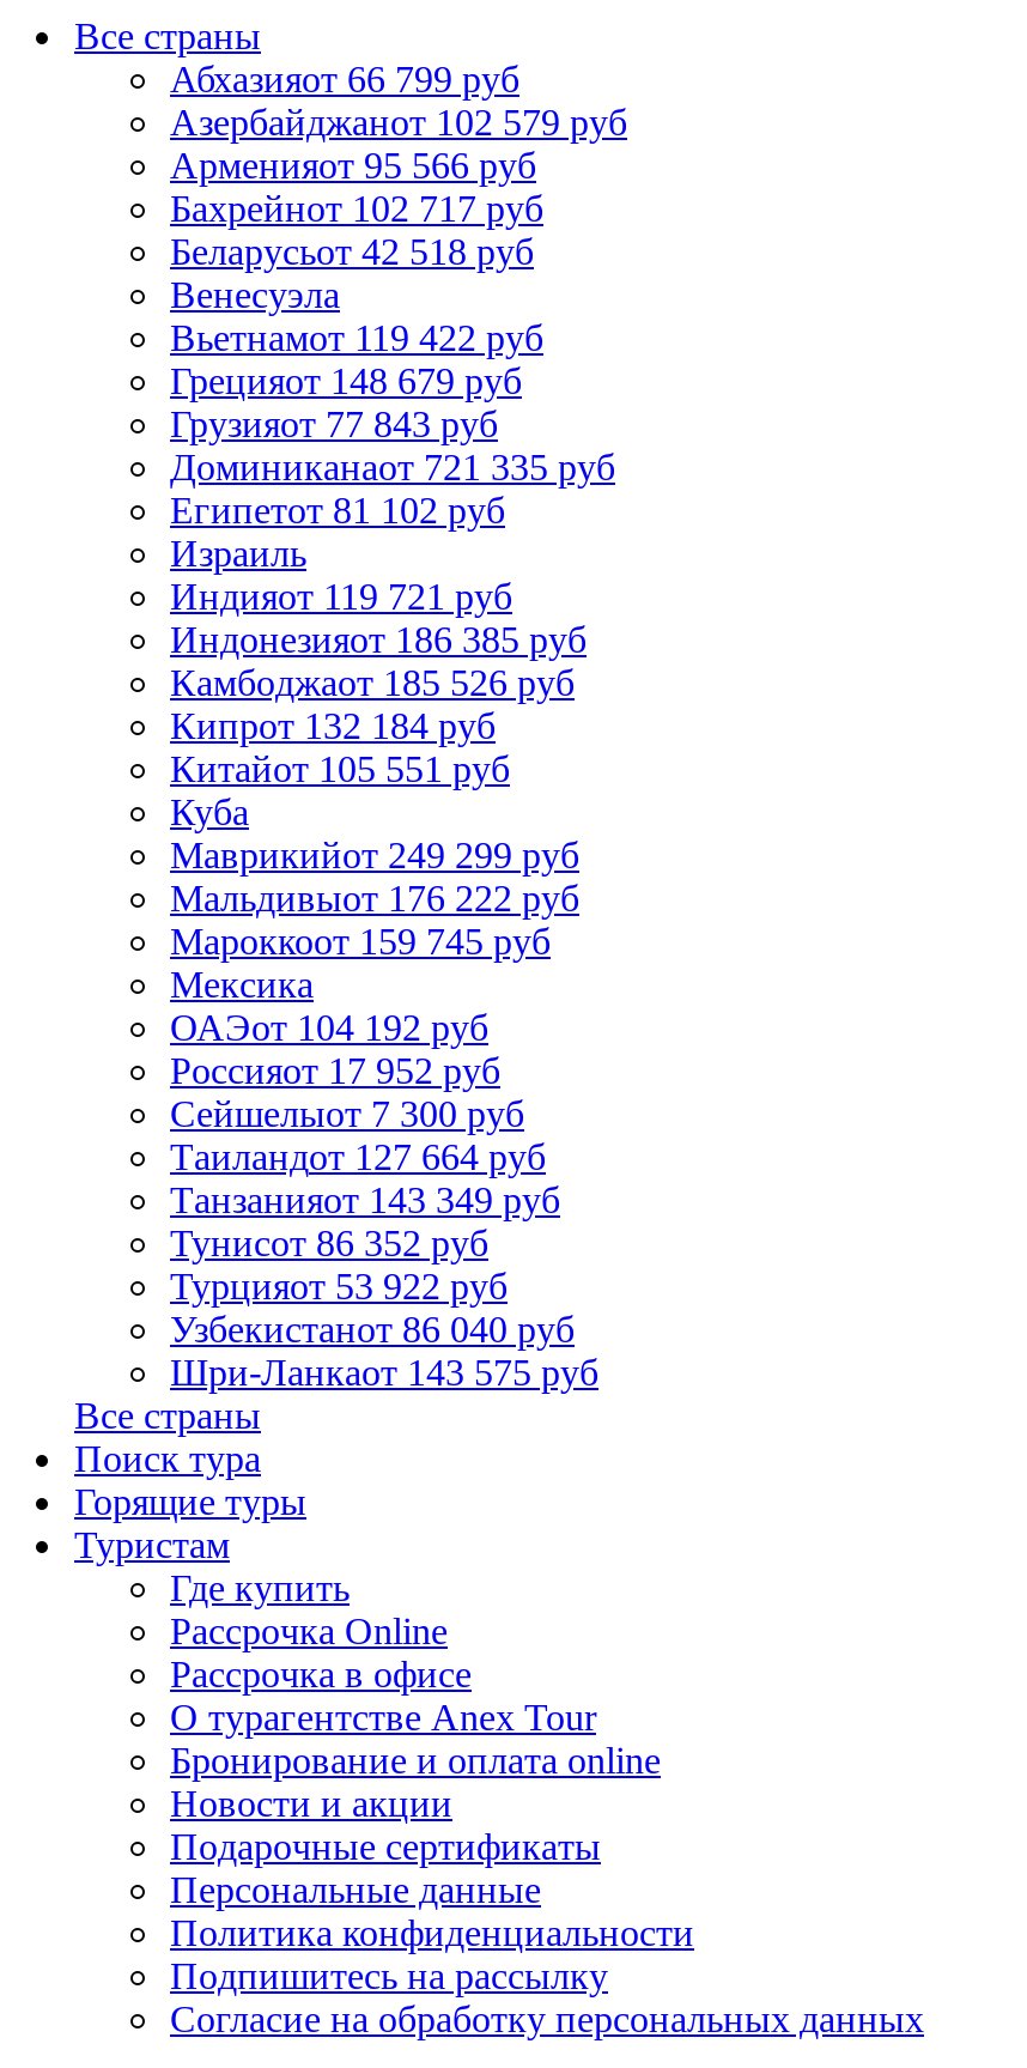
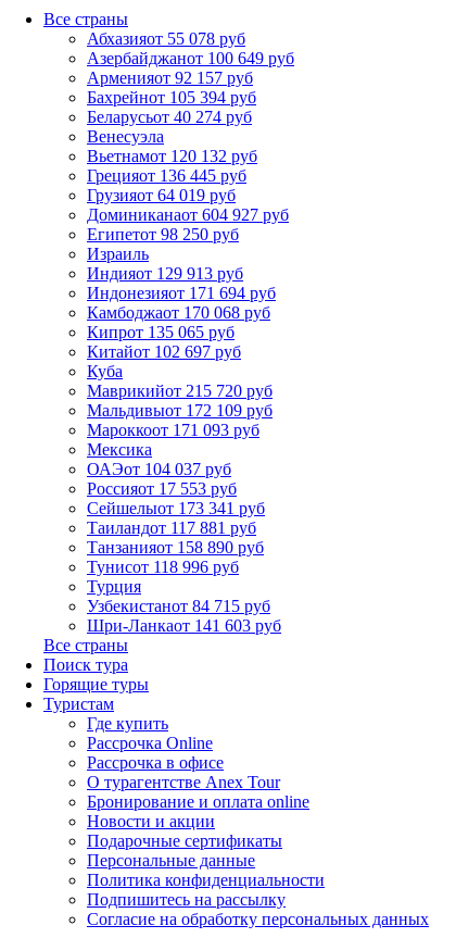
[170,59,519,99] Абхазияот 66 799 руб -> [87,29,245,48] Абхазияот 55 078 руб
[170,102,627,142] Азербайджанот 102 579 руб -> [87,49,294,67] Азербайджанот 100 649 руб
[170,145,536,186] Арменияот 95 566 руб -> [87,68,253,87] Арменияот 92 157 руб
[170,188,543,229] Бахрейнот 102 717 руб -> [87,88,256,107] Бахрейнот 105 394 руб
[170,231,534,272] Беларусьот 42 518 руб -> [87,108,252,126] Беларусьот 40 274 руб
[170,317,543,358] Вьетнамот 119 422 руб -> [87,147,257,165] Вьетнамот 120 132 руб
[170,360,522,401] Грецияот 148 679 руб -> [87,166,246,185] Грецияот 136 445 руб
[170,404,498,444] Грузияот 77 843 руб -> [87,186,236,204] Грузияот 64 019 руб
[170,447,615,487] Доминиканаот 721 335 руб -> [87,205,289,224] Доминиканаот 604 927 руб
[170,490,505,530] Египетот 81 102 руб -> [87,225,239,243] Египетот 98 250 руб
[170,576,512,617] Индияот 119 721 руб -> [87,264,243,283] Индияот 129 913 руб
[170,619,587,660] Индонезияот 186 385 руб -> [87,284,276,302] Индонезияот 171 694 руб
[170,662,575,703] Камбоджаот 185 526 руб -> [87,303,270,322] Камбоджаот 170 068 руб
[170,705,496,746] Кипрот 132 184 руб -> [87,323,235,341] Кипрот 135 065 руб
[170,748,510,789] Китайот 105 551 руб -> [87,342,241,361] Китайот 102 697 руб
[170,835,579,875] Маврикийот 249 299 руб -> [87,382,273,400] Маврикийот 215 720 руб
[170,878,579,918] Мальдивыот 176 222 руб -> [87,401,273,420] Мальдивыот 172 109 руб
[170,921,551,962] Мароккоот 159 745 руб -> [87,421,259,439] Мароккоот 171 093 руб
[170,1007,598,1393] ОАЭот 104 192 руб | Россияот 17 952 руб | Сейшелыот 7 300 руб | Таиландот 127 664 руб | Танзанияот 143 349 руб | Тунисот 86 352 руб | Турцияот 53 922 руб | Узбекистанот 86 040 руб | Шри-Ланкаот 143 575 руб -> [87,460,281,635] ОАЭот 104 037 руб | Россияот 17 553 руб | Сейшелыот 173 341 руб | Таиландот 117 881 руб | Танзанияот 158 890 руб | Тунисот 118 996 руб | Турция | Узбекистанот 84 715 руб | Шри-Ланкаот 141 603 руб

